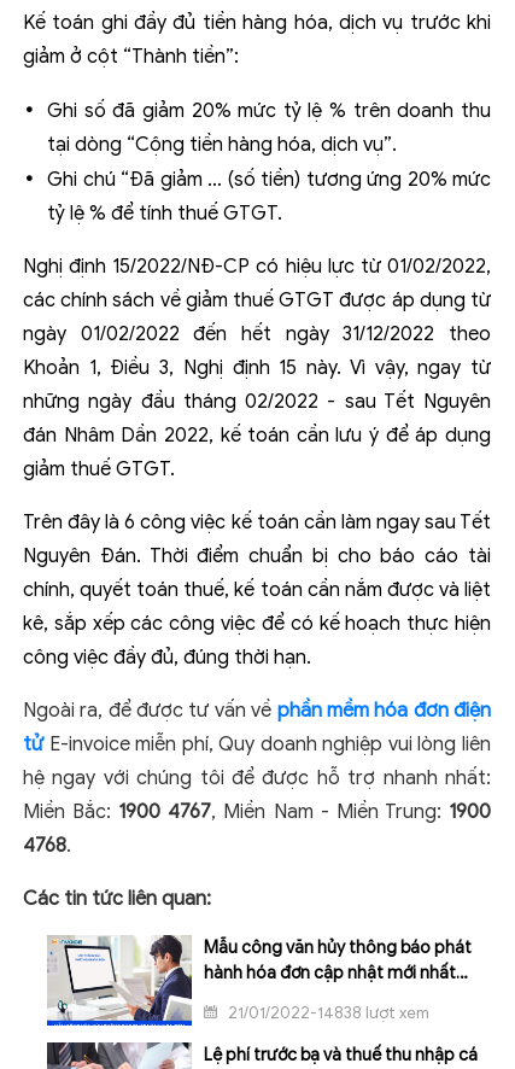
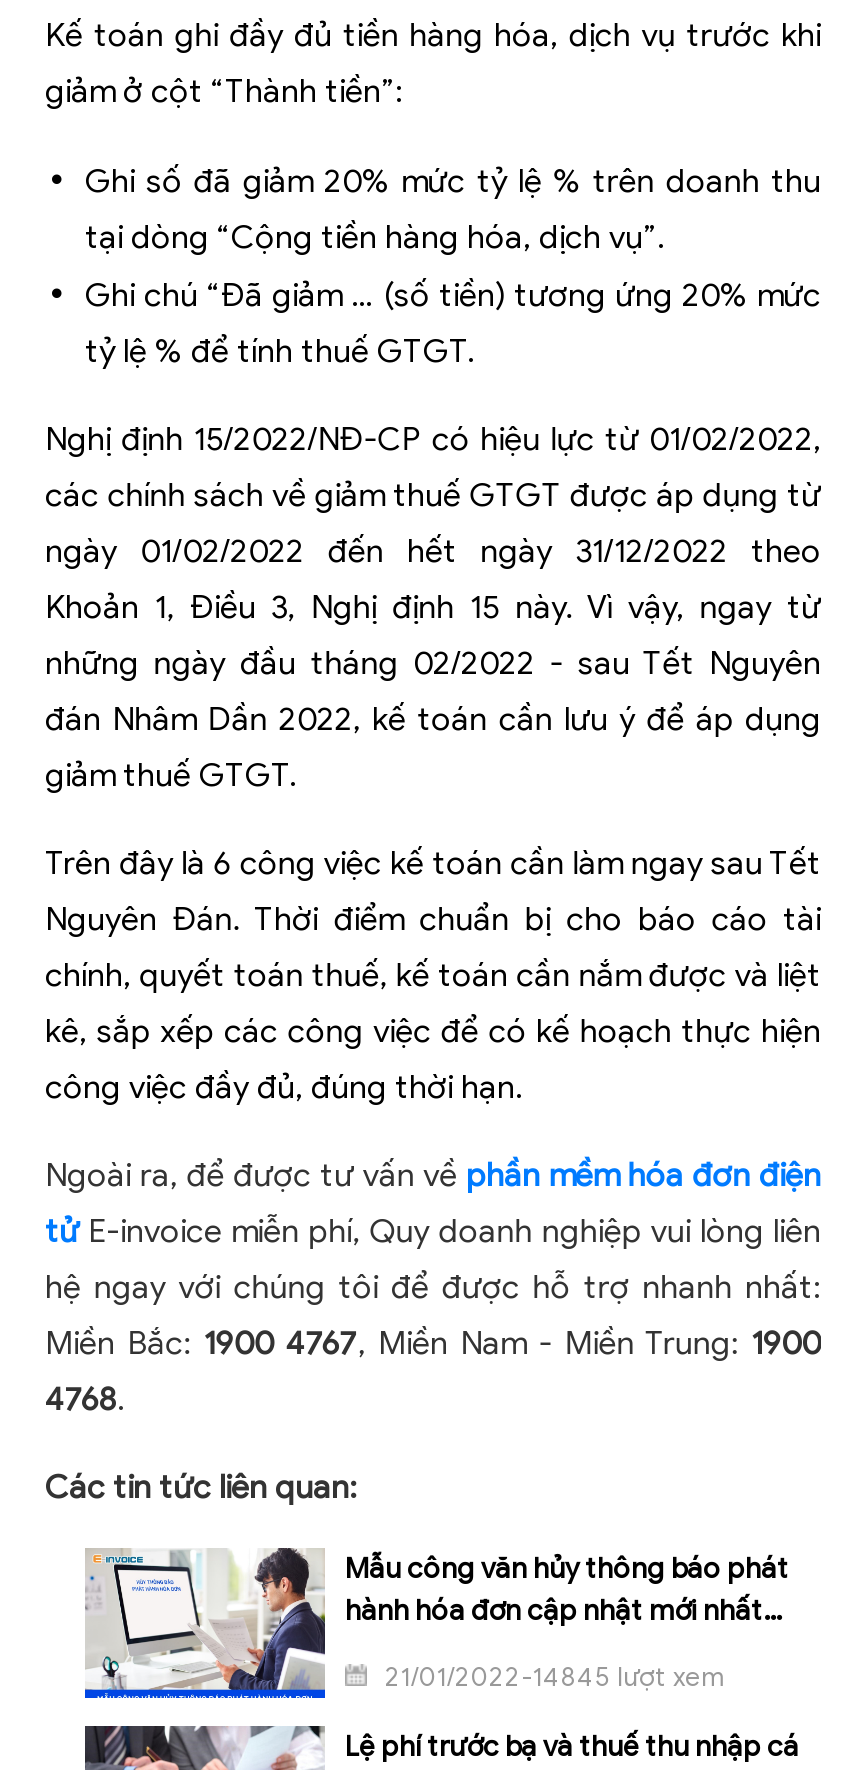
[224,1003,429,1023] 21/01/2022-14838 lượt xem -> [379,1660,723,1694] 21/01/2022-14845 lượt xem

